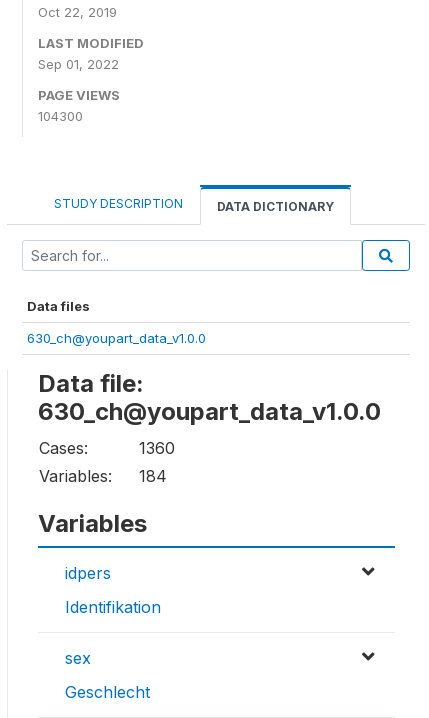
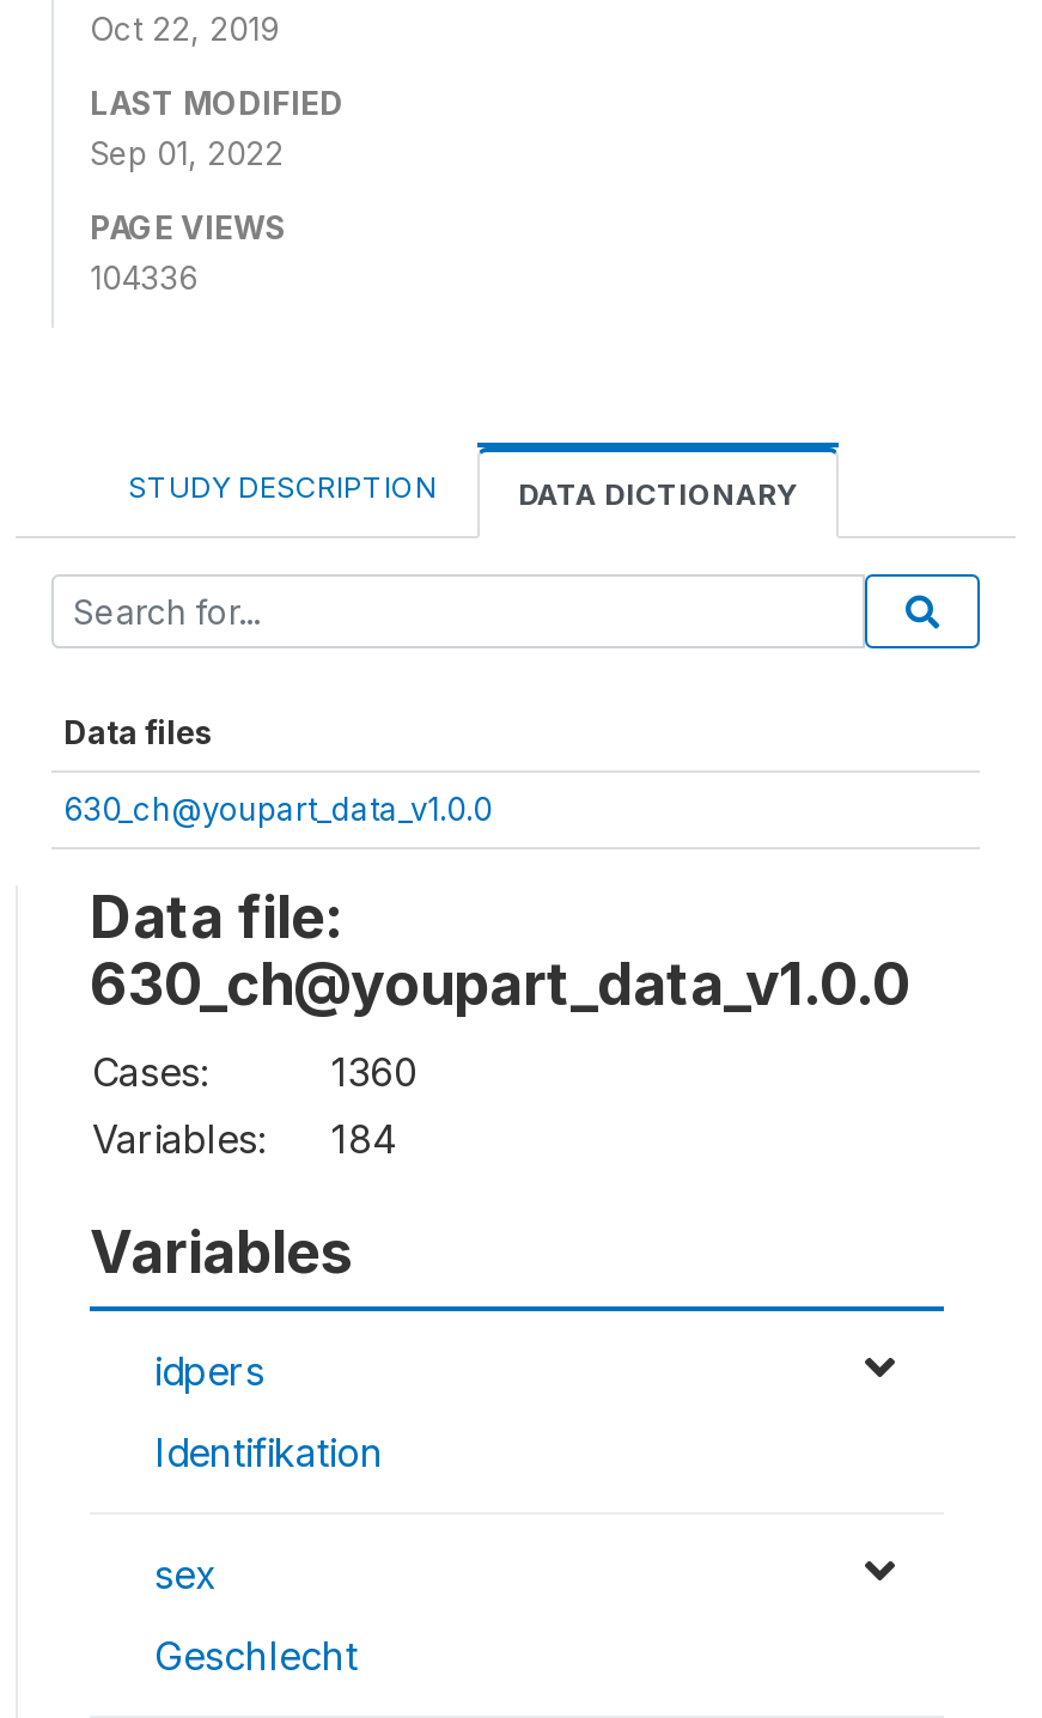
[38,107,83,123] 104300 -> [90,257,197,296] 104336

